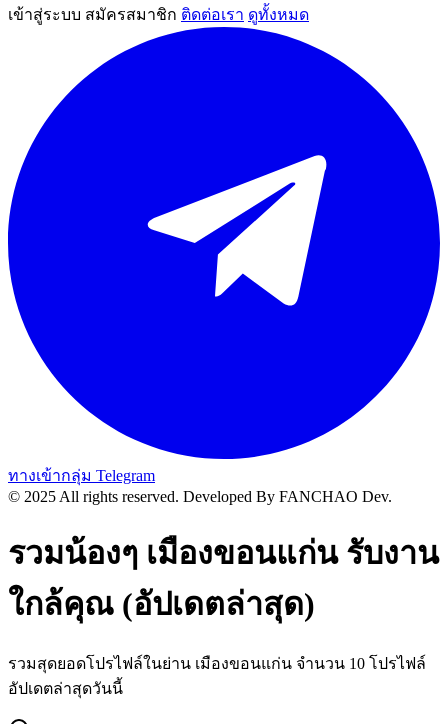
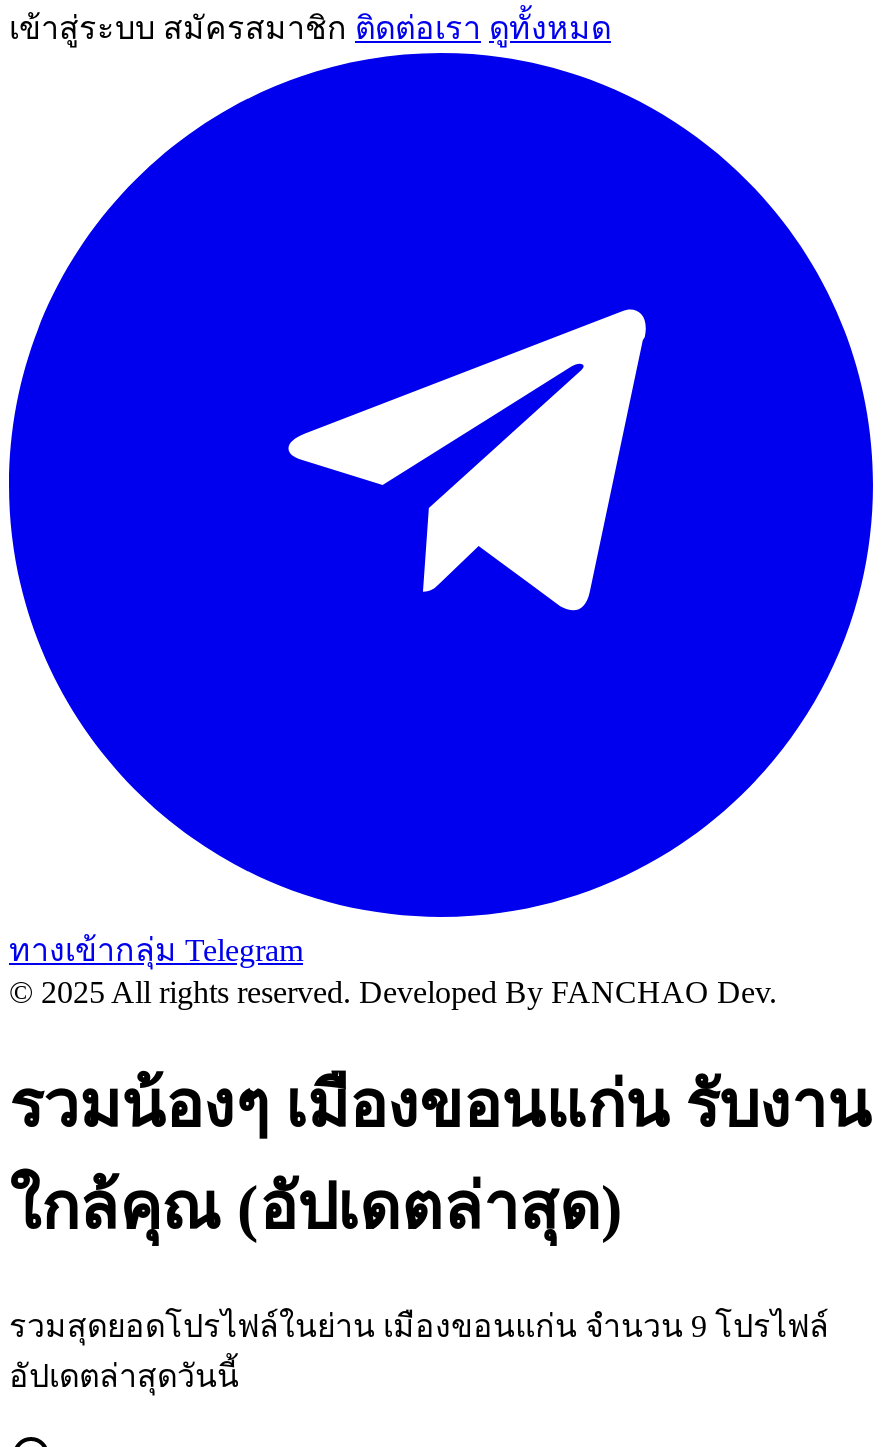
[8,655,426,672] รวมสุดยอดโปรไฟล์ในย่าน เมืองขอนแก่น จำนวน 10 โปรไฟล์ -> [9,1309,829,1343] รวมสุดยอดโปรไฟล์ในย่าน เมืองขอนแก่น จำนวน 9 โปรไฟล์

